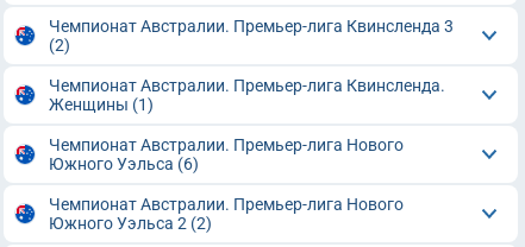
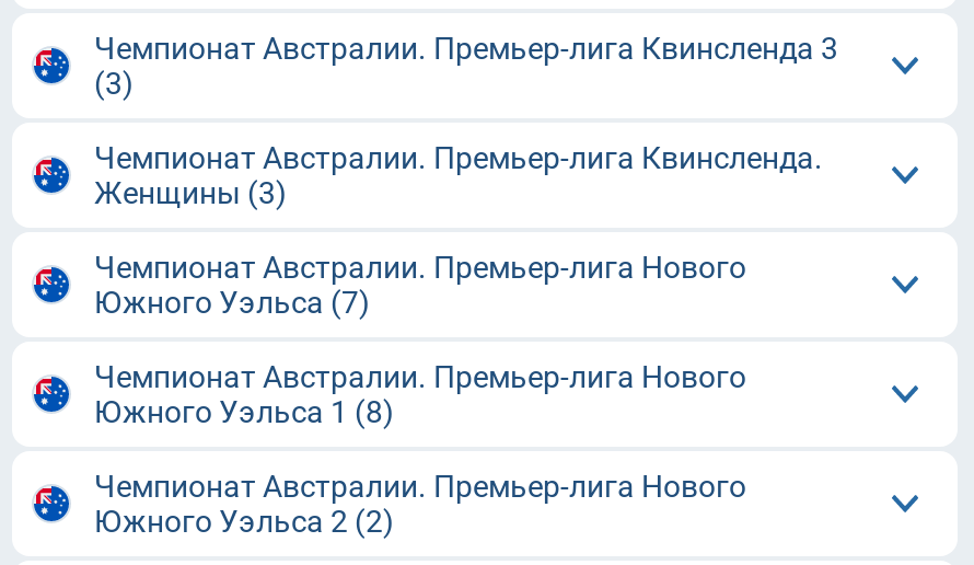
[48,36,70,55] (2) -> [94,66,134,101] (3)
[48,95,153,114] Женщины (1) -> [94,175,287,210] Женщины (3)
[48,154,198,173] Южного Уэльса (6) -> [94,285,746,429] Южного Уэльса (7) | Чемпионат Австралии. Премьер-лига Нового | Южного Уэльса 1 (8)

